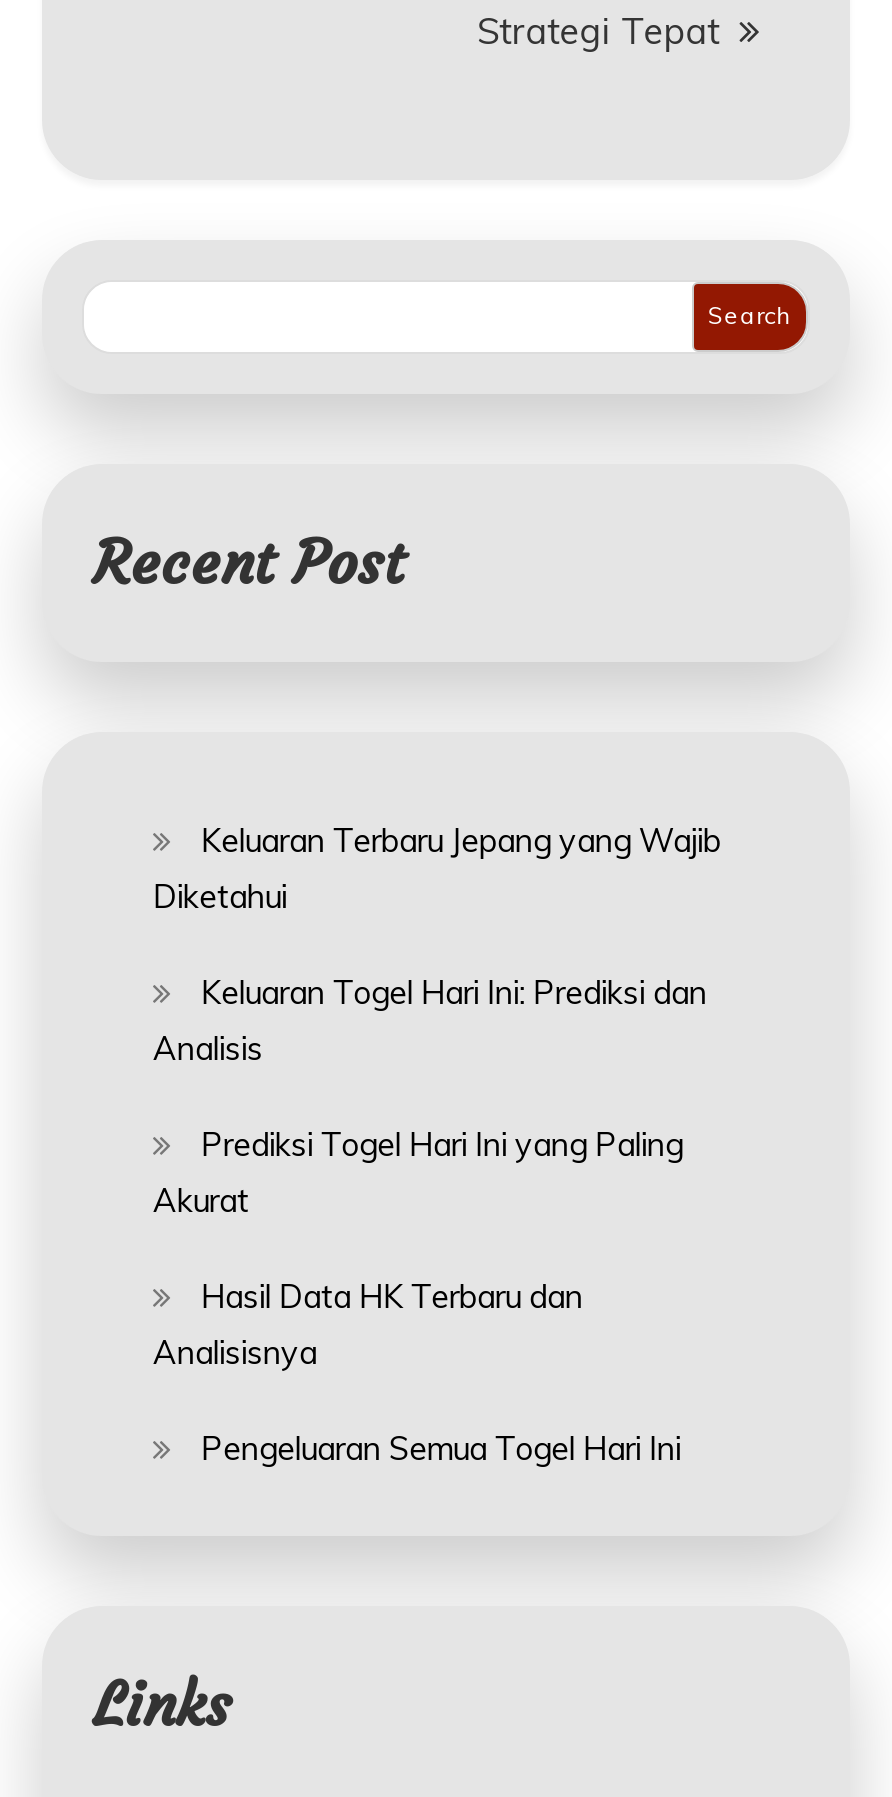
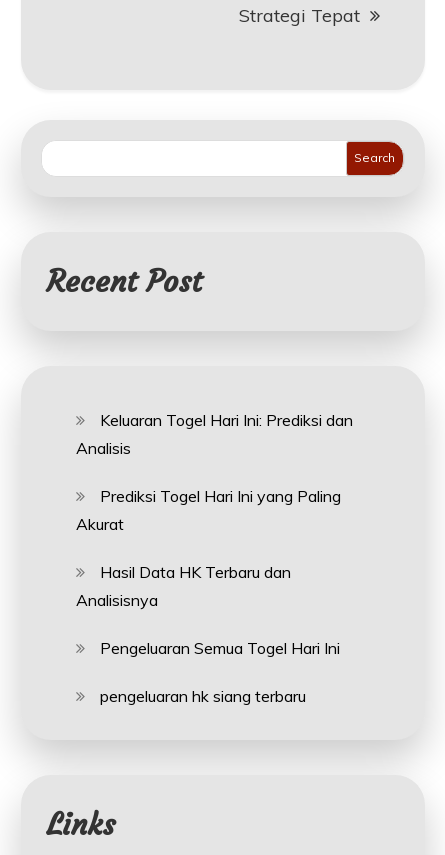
[153,819,721,915] Keluaran Terbaru Jepang yang Wajib | Diketahui -> none
moved [153,971,707,1467] -> [76,410,353,658]: Keluaran Togel Hari Ini: Prediksi dan | Analisis | Prediksi Togel Hari Ini yang Paling | Akurat | Hasil Data HK Terbaru dan | Analisisnya | Pengeluaran Semua Togel Hari Ini
none -> [100,686,306,706] pengeluaran hk siang terbaru

